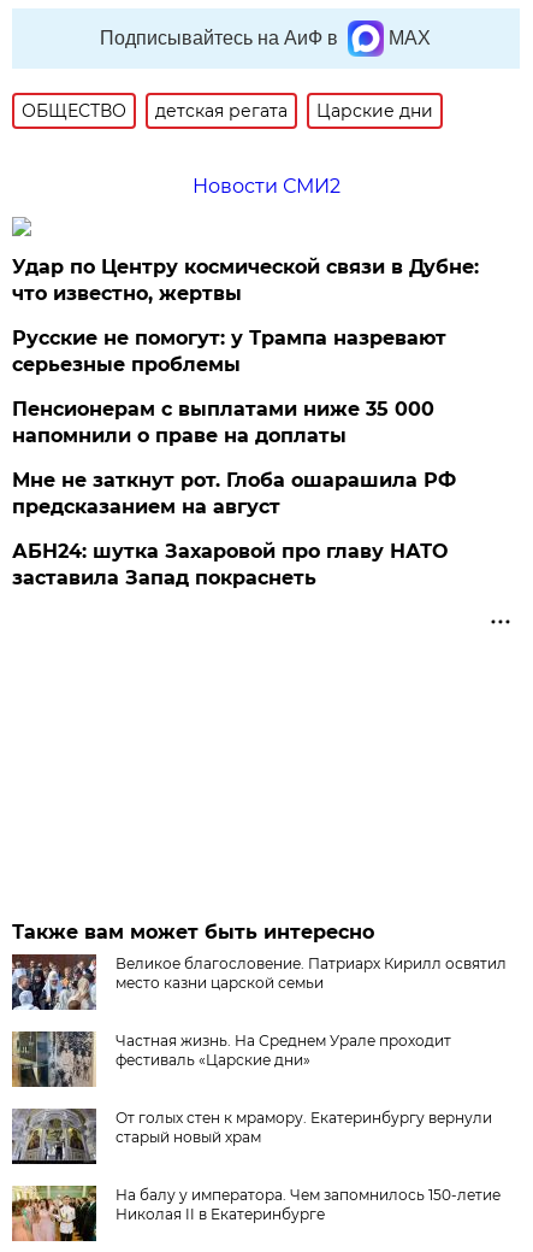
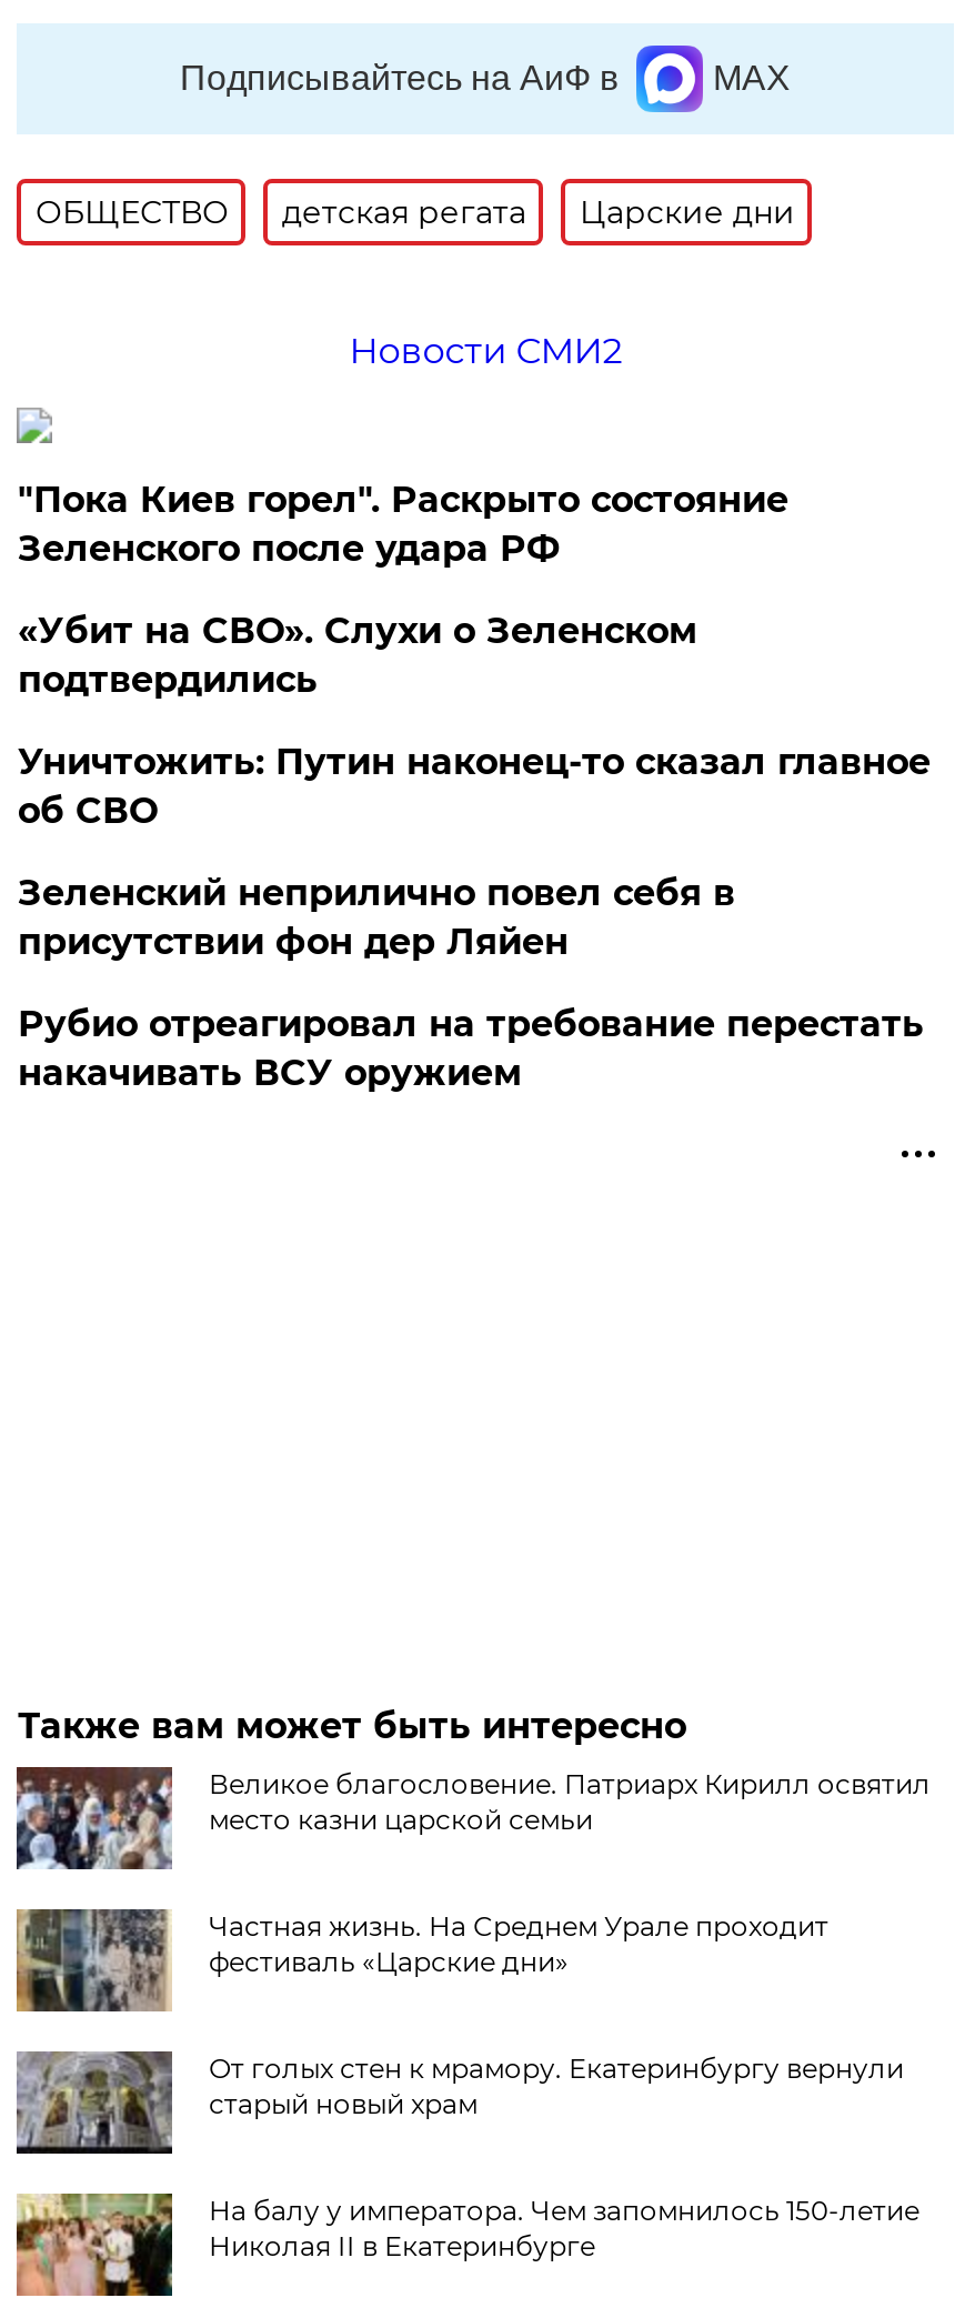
[13,255,479,305] Удар по Центру космической связи в Дубне: | что известно, жертвы -> [18,478,788,570] "Пока Киев горел". Раскрыто состояние | Зеленского после удара РФ
[13,326,447,376] Русские не помогут: у Трампа назревают | серьезные проблемы -> [18,610,697,701] «Убит на СВО». Слухи о Зеленском | подтвердились
[13,398,435,447] Пенсионерам с выплатами ниже 35 000 | напомнили о праве на доплаты -> [18,741,930,832] Уничтожить: Путин наконец-то сказал главное | об СВО
[13,469,456,518] Мне не заткнут рот. Глоба ошарашила РФ | предсказанием на август -> [18,872,735,963] Зеленский неприлично повел cебя в | присутствии фон дер Ляйен
[13,540,448,589] АБН24: шутка Захаровой про главу НАТО | заставила Запад покраснеть -> [18,1003,924,1094] Рубио отреагировал на требование перестать | накачивать ВСУ оружием

